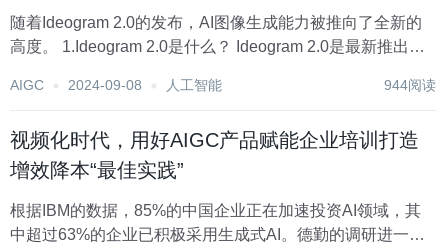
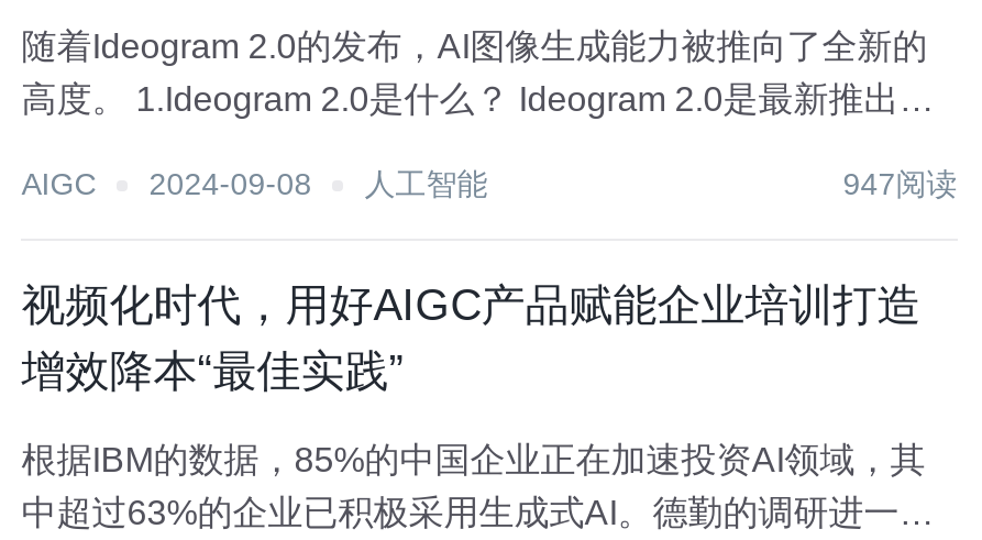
[384,77,436,93] 944阅读 -> [843,166,957,201] 947阅读

